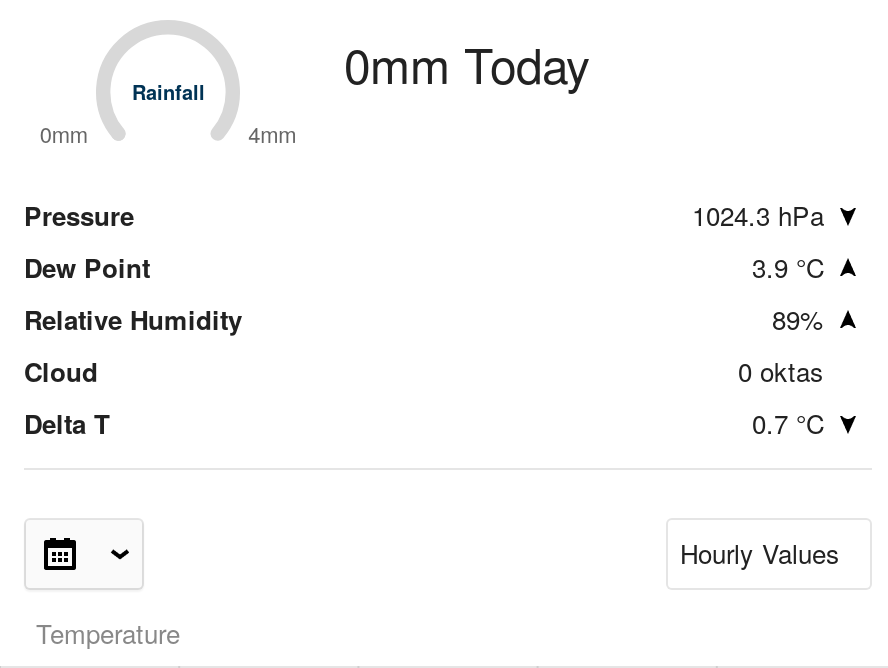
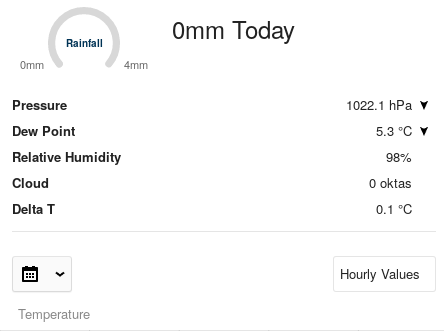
[692,196,824,234] 1024.3 hPa -> [346,95,412,114] 1022.1 hPa
[752,248,824,286] 3.9 °C -> [376,121,412,140] 5.3 °C
[772,300,824,338] 89% -> [386,147,412,166] 98%
[752,404,824,442] 0.7 °C -> [376,199,412,218] 0.1 °C

